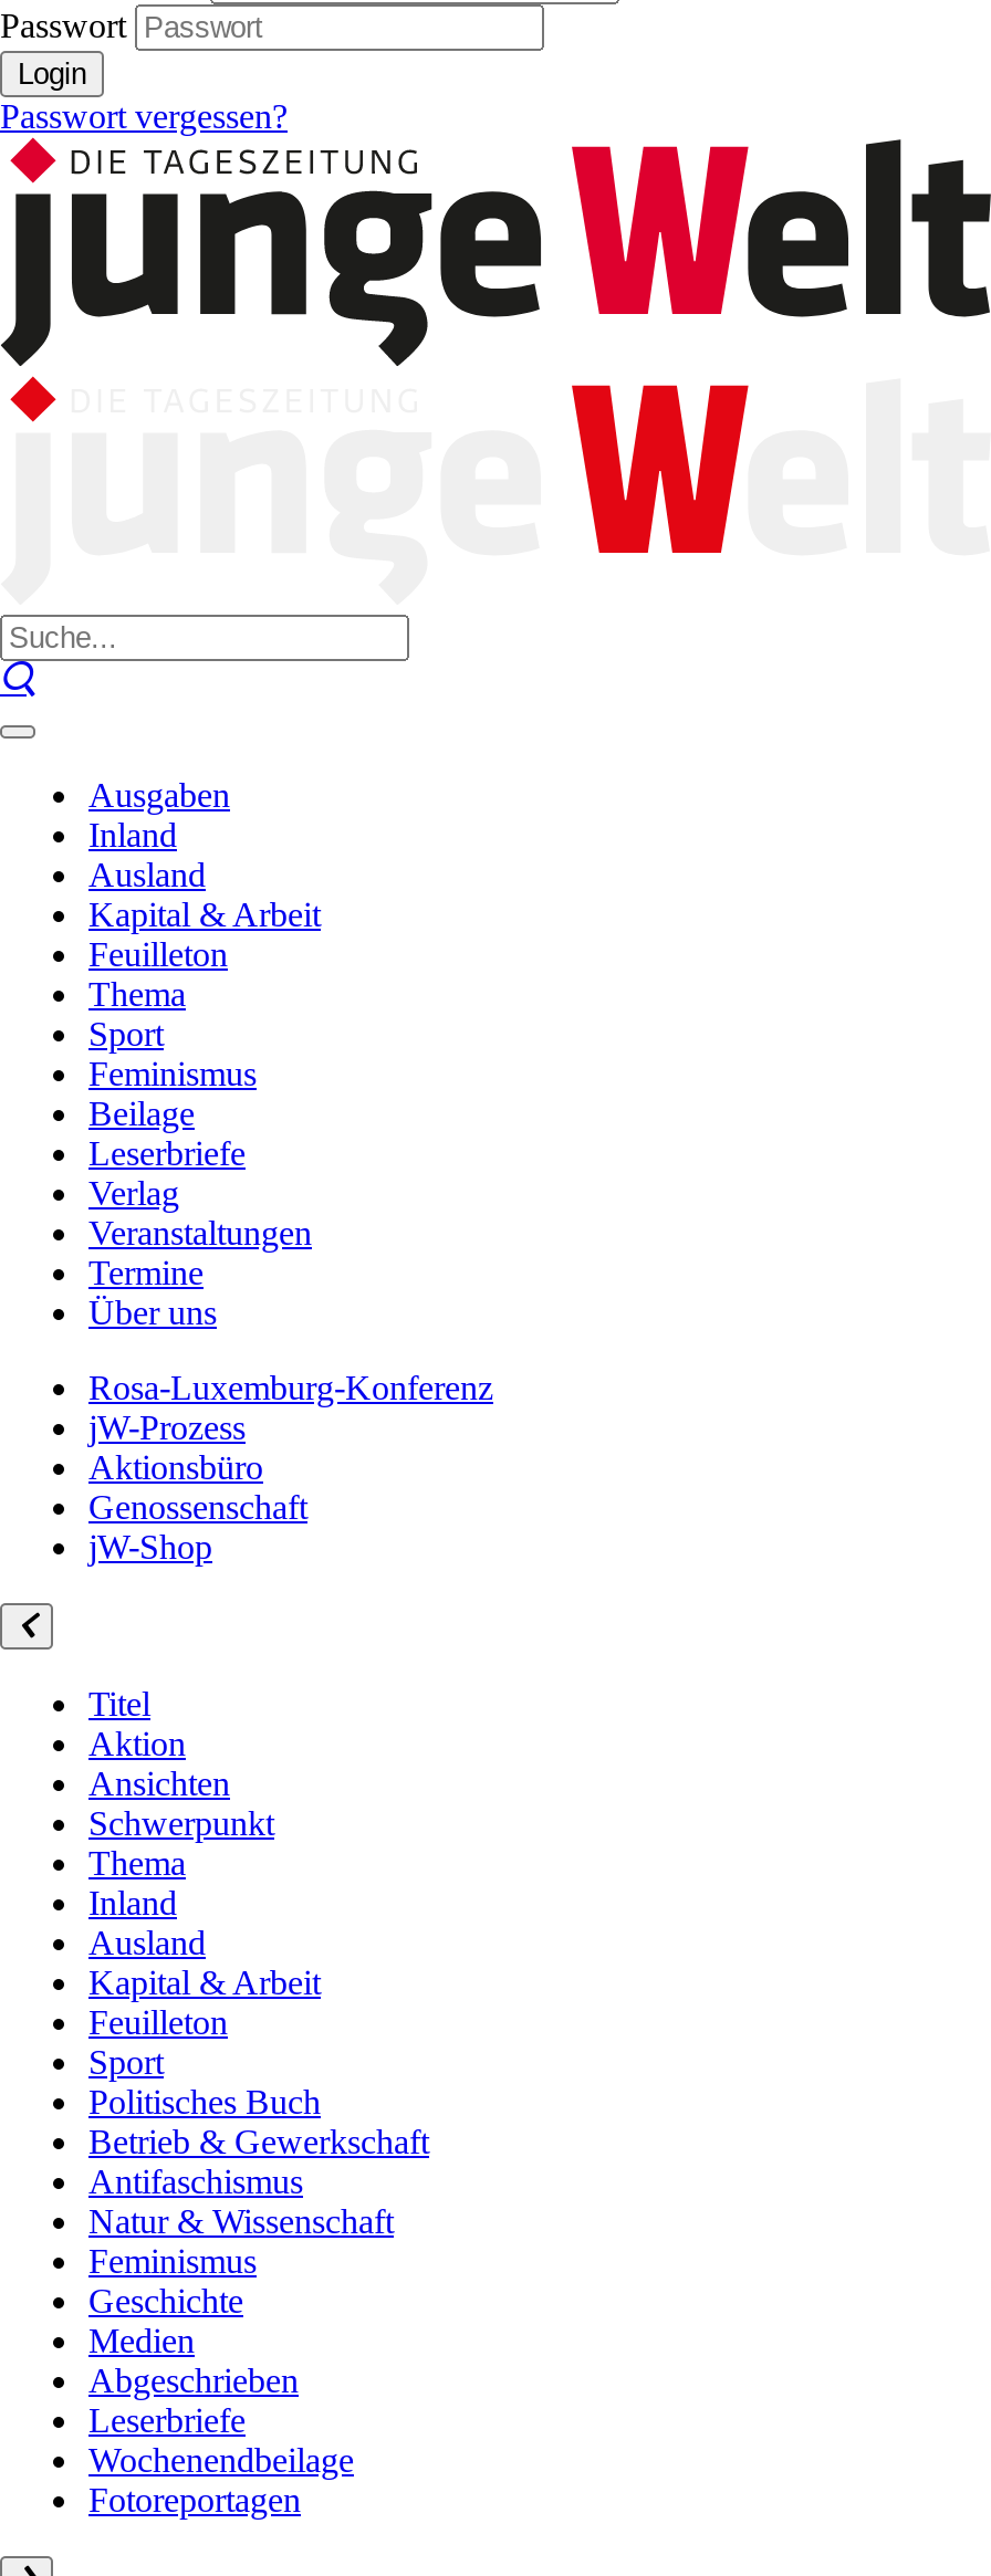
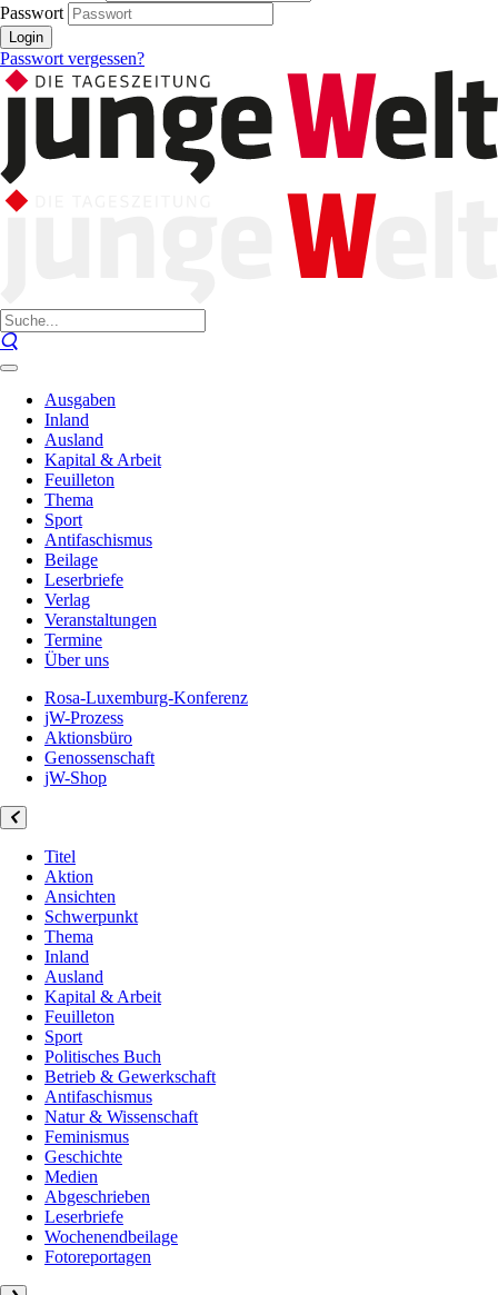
[88,1055,257,1092] Feminismus -> [44,530,152,549] Antifaschismus

